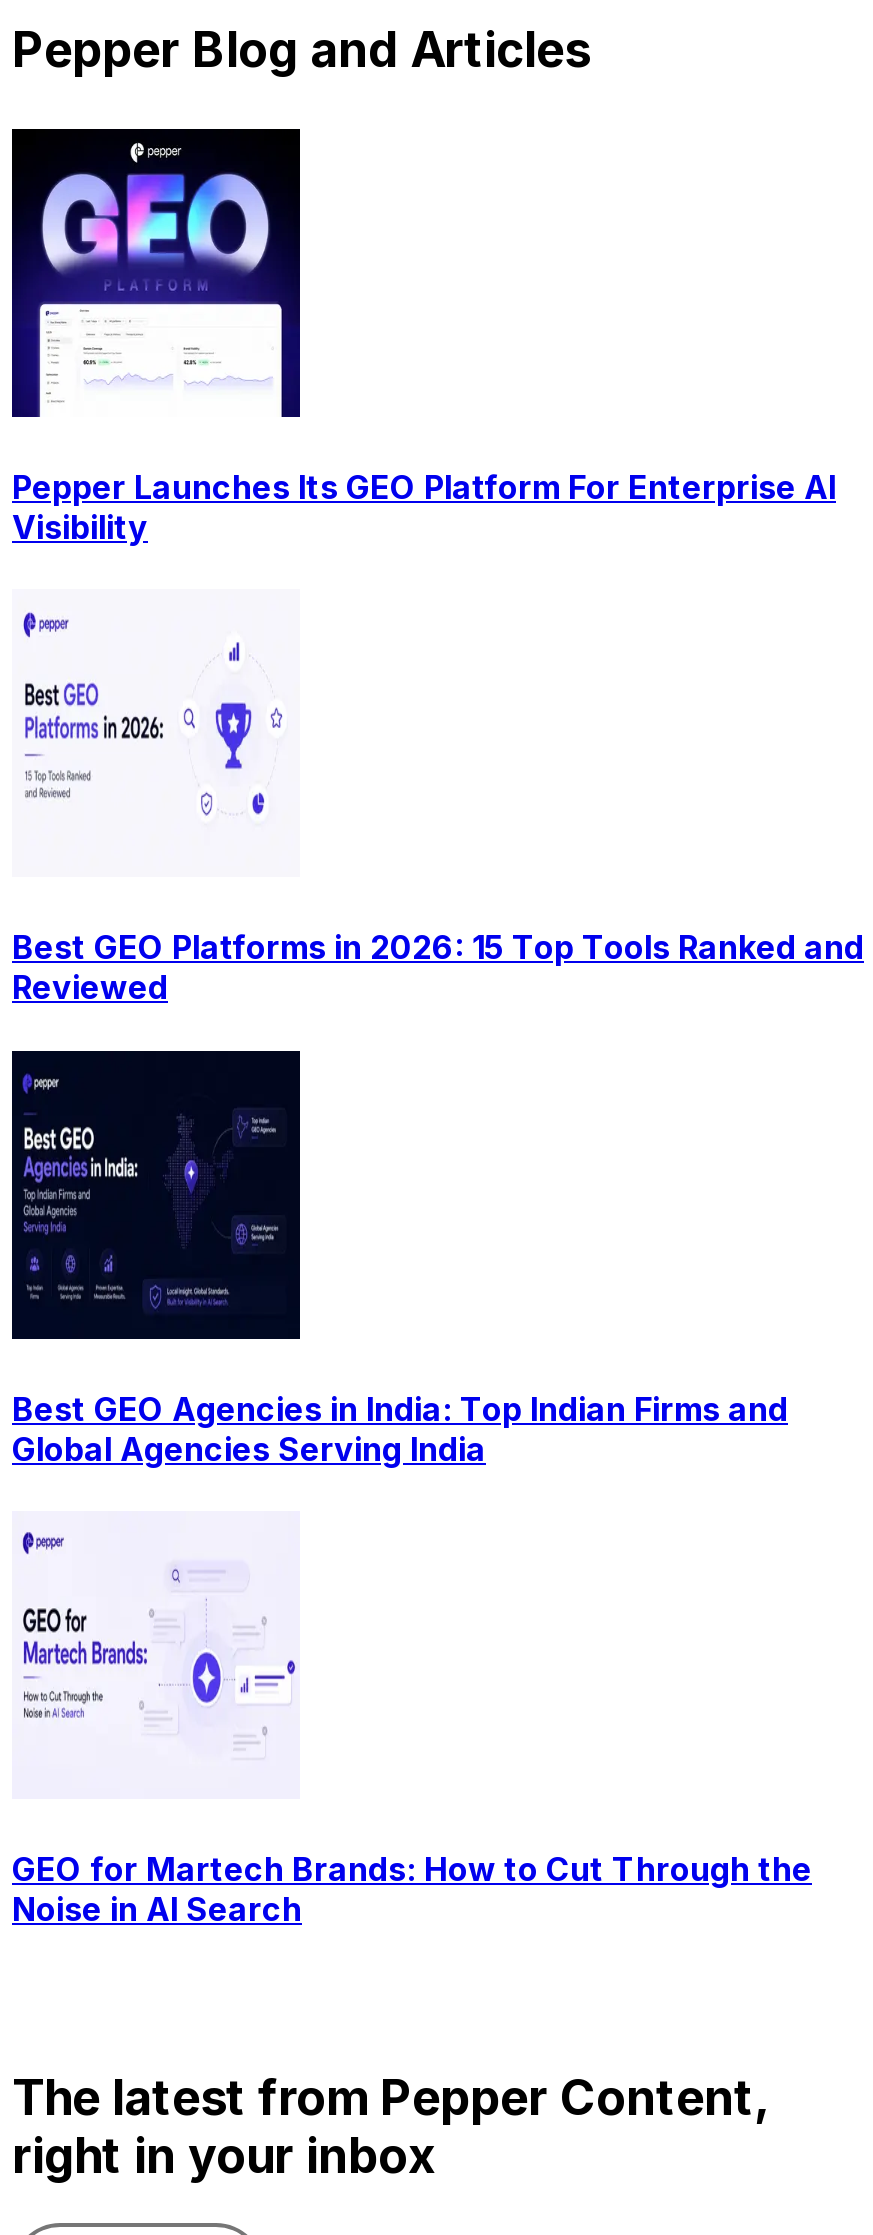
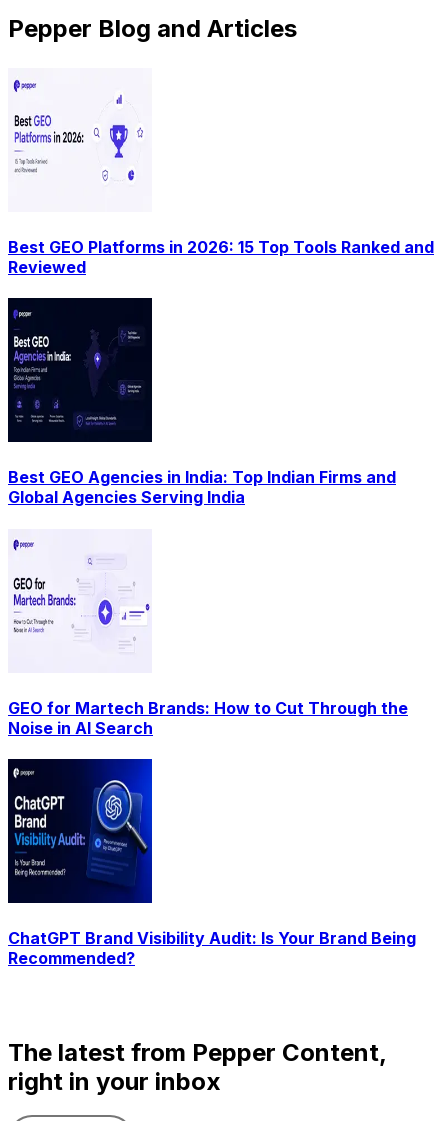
[10,127,836,547] [image] | Pepper Launches Its GEO Platform For Enterprise AI | Visibility -> none
moved [22,643,290,825] -> [13,95,147,186]: [image]
moved [12,928,864,1930] -> [8,237,434,738]: [image] | Best GEO Platforms in 2026: 15 Top Tools Ranked and | Reviewed | Best GEO Agencies in India: Top Indian Firms and | Global Agencies Serving India | GEO for Martech Brands: How to Cut Through the | Noise in AI Search
none -> [7,758,416,968] [image] | ChatGPT Brand Visibility Audit: Is Your Brand Being | Recommended?

